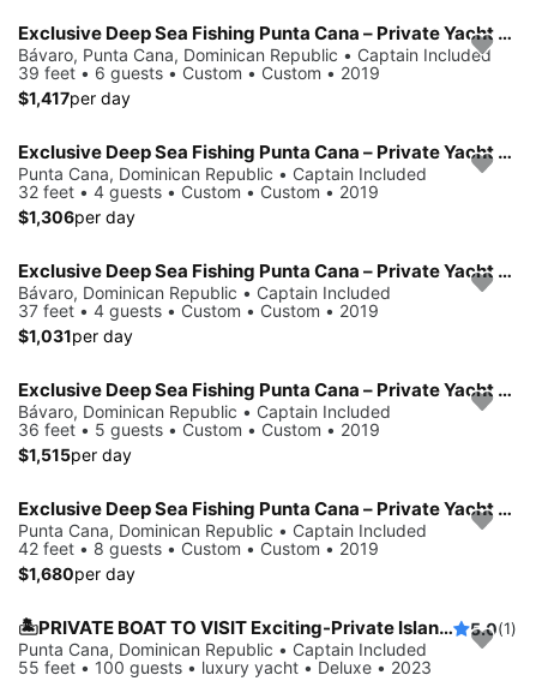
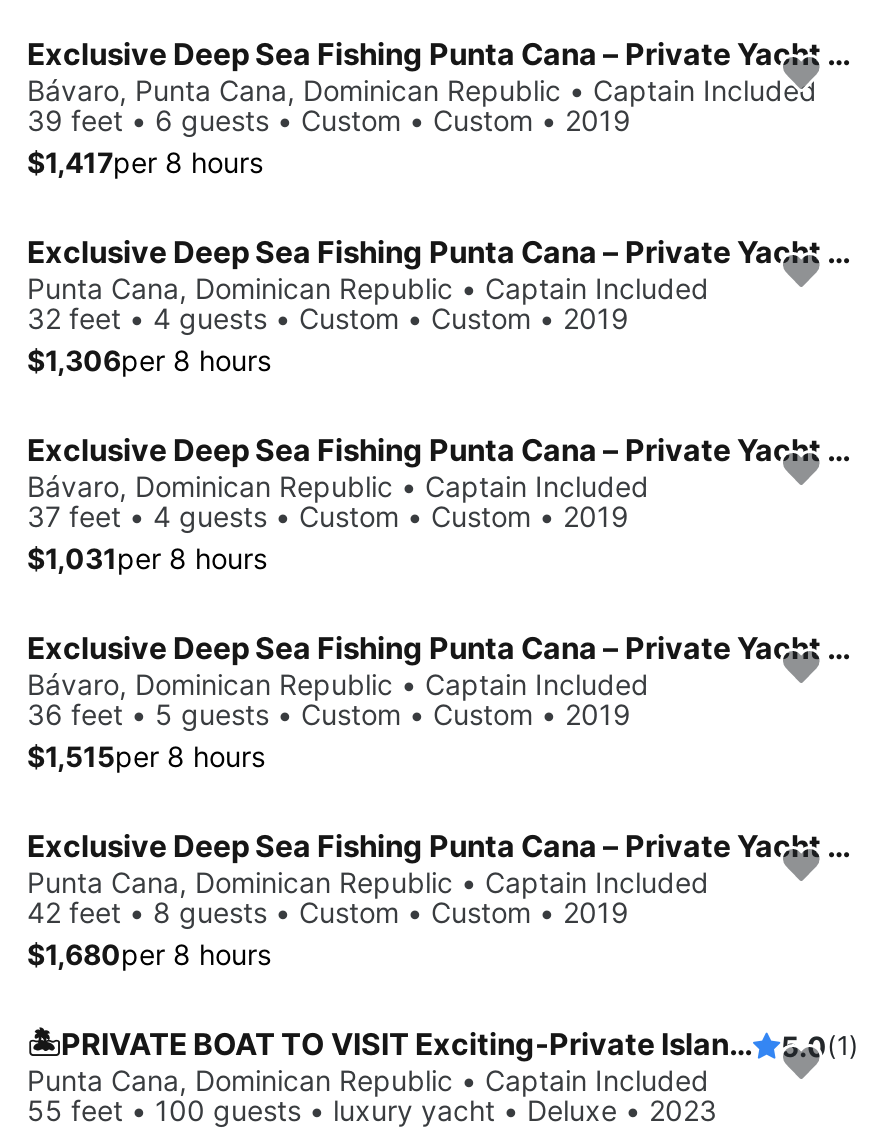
[18,88,131,108] $1,417per day -> [27,145,263,179] $1,417per 8 hours
[18,207,135,227] $1,306per day -> [27,343,271,377] $1,306per 8 hours
[18,326,133,346] $1,031per day -> [27,541,267,575] $1,031per 8 hours
[18,445,132,465] $1,515per day -> [27,739,265,773] $1,515per 8 hours
[18,563,135,584] $1,680per day -> [27,937,271,971] $1,680per 8 hours

